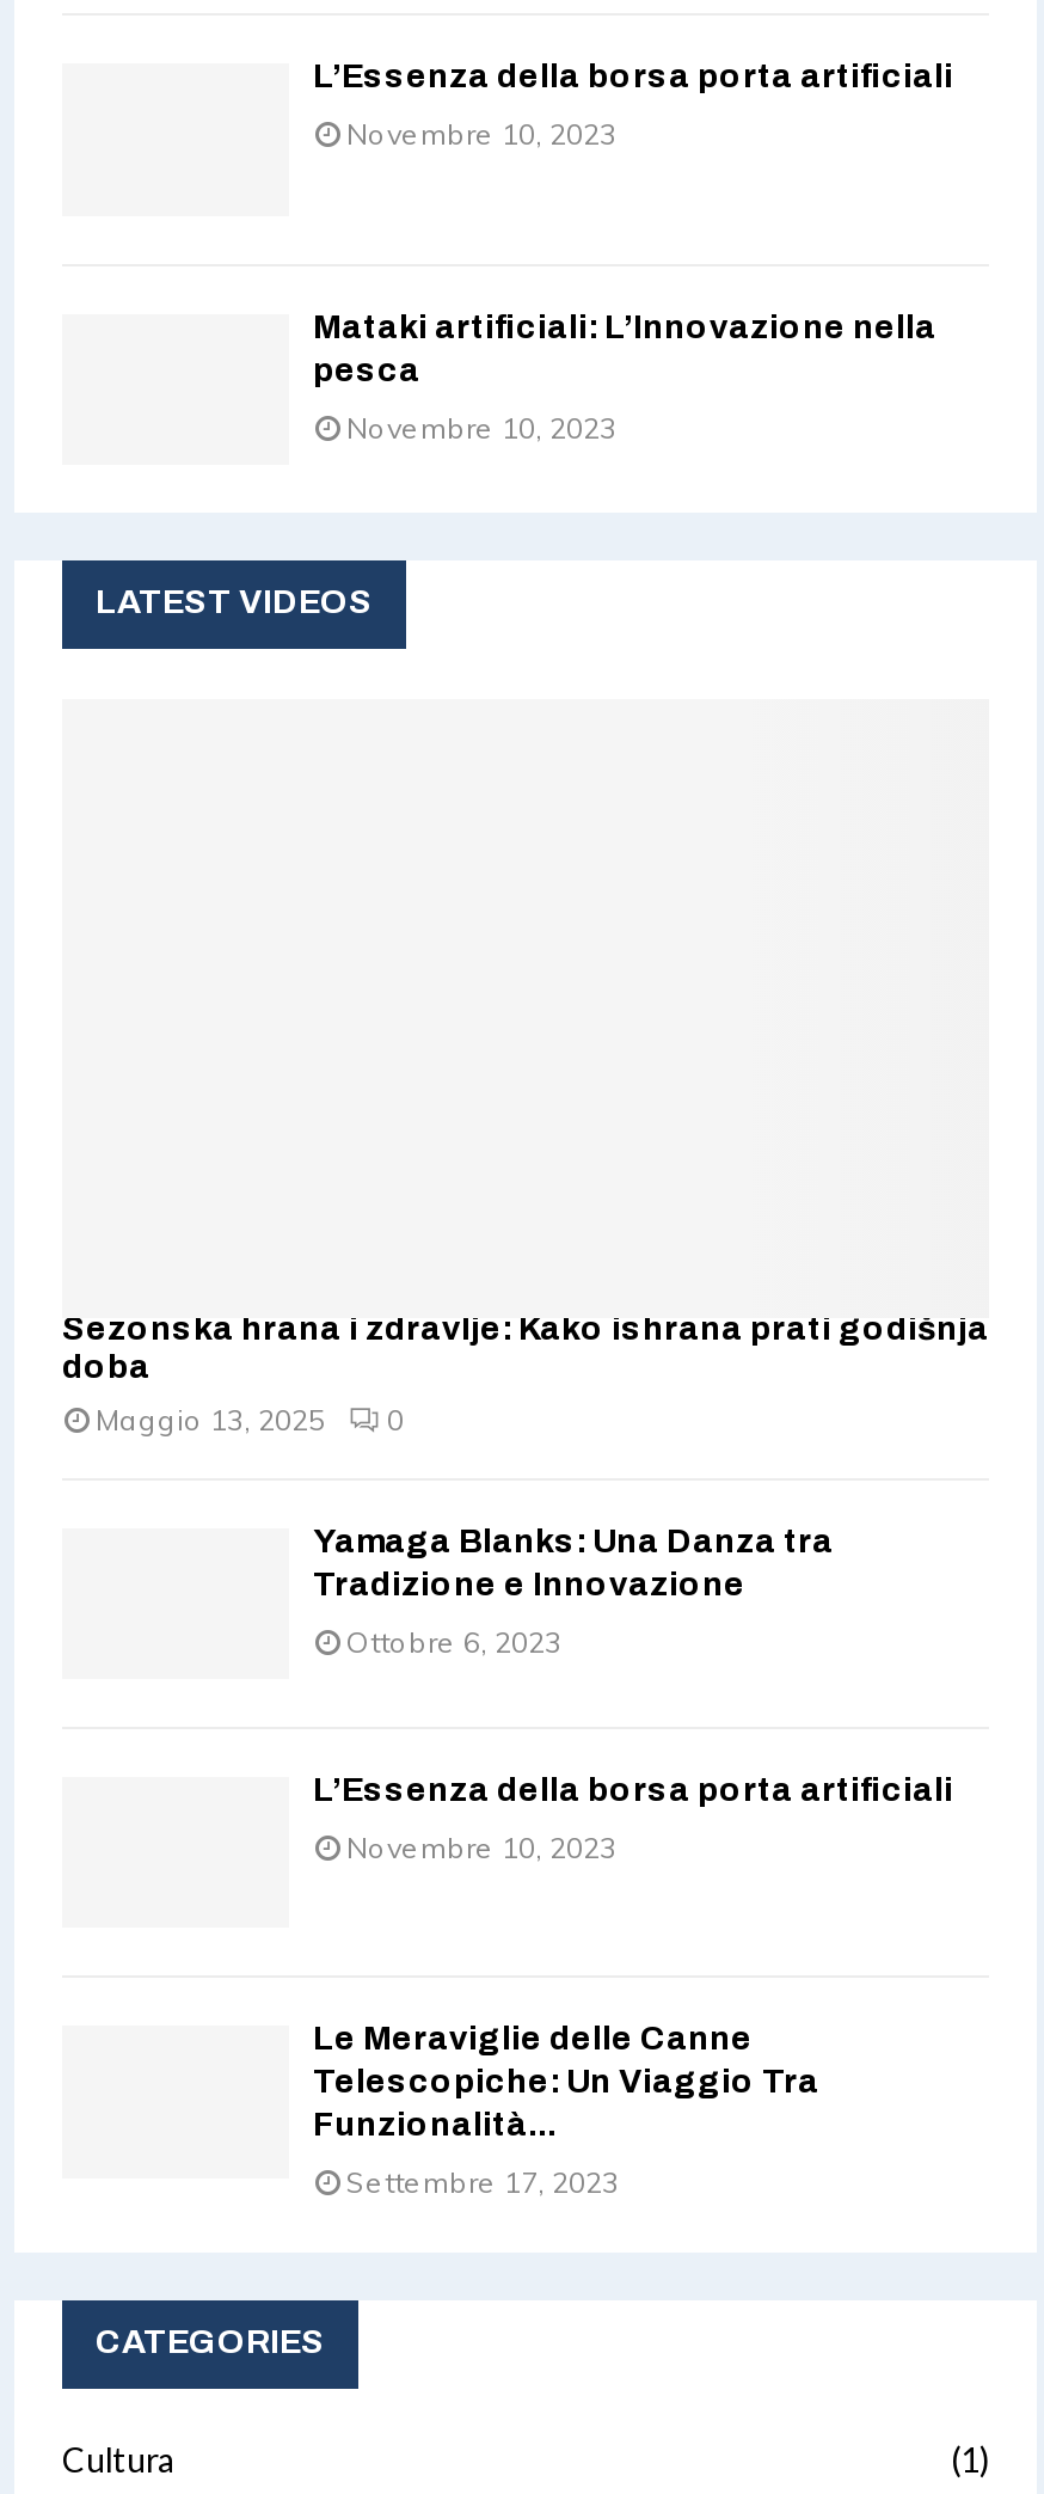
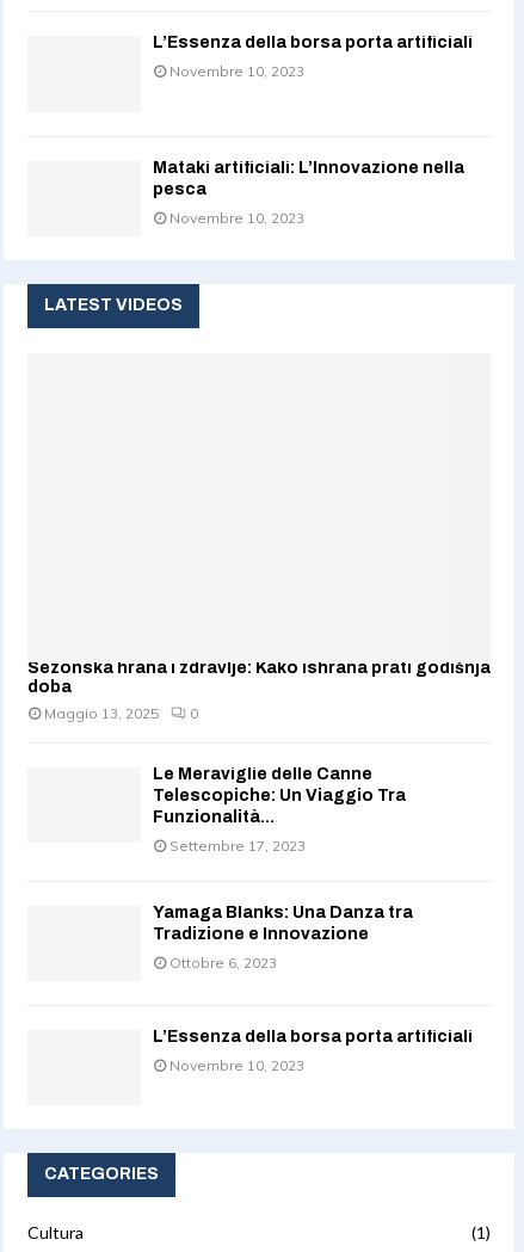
moved [313,1523,953,1866] -> [153,903,473,1074]: Yamaga Blanks: Una Danza tra | Tradizione e Innovazione | Ottobre 6, 2023 | L’Essenza della borsa porta artificiali | Novembre 10, 2023
moved [313,2022,819,2201] -> [153,765,406,854]: Le Meraviglie delle Canne | Telescopiche: Un Viaggio Tra | Funzionalità... | Settembre 17, 2023

